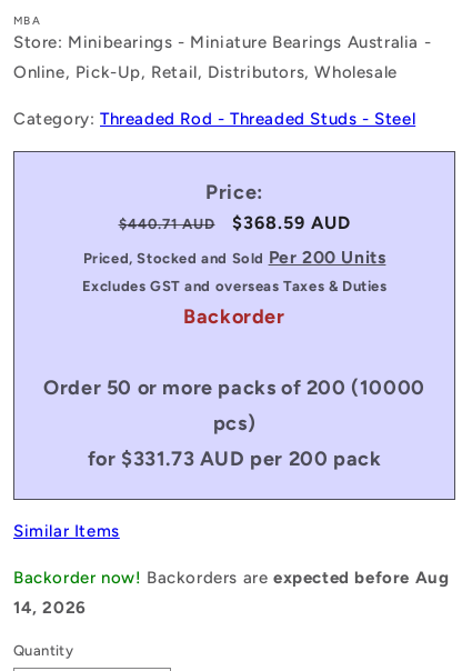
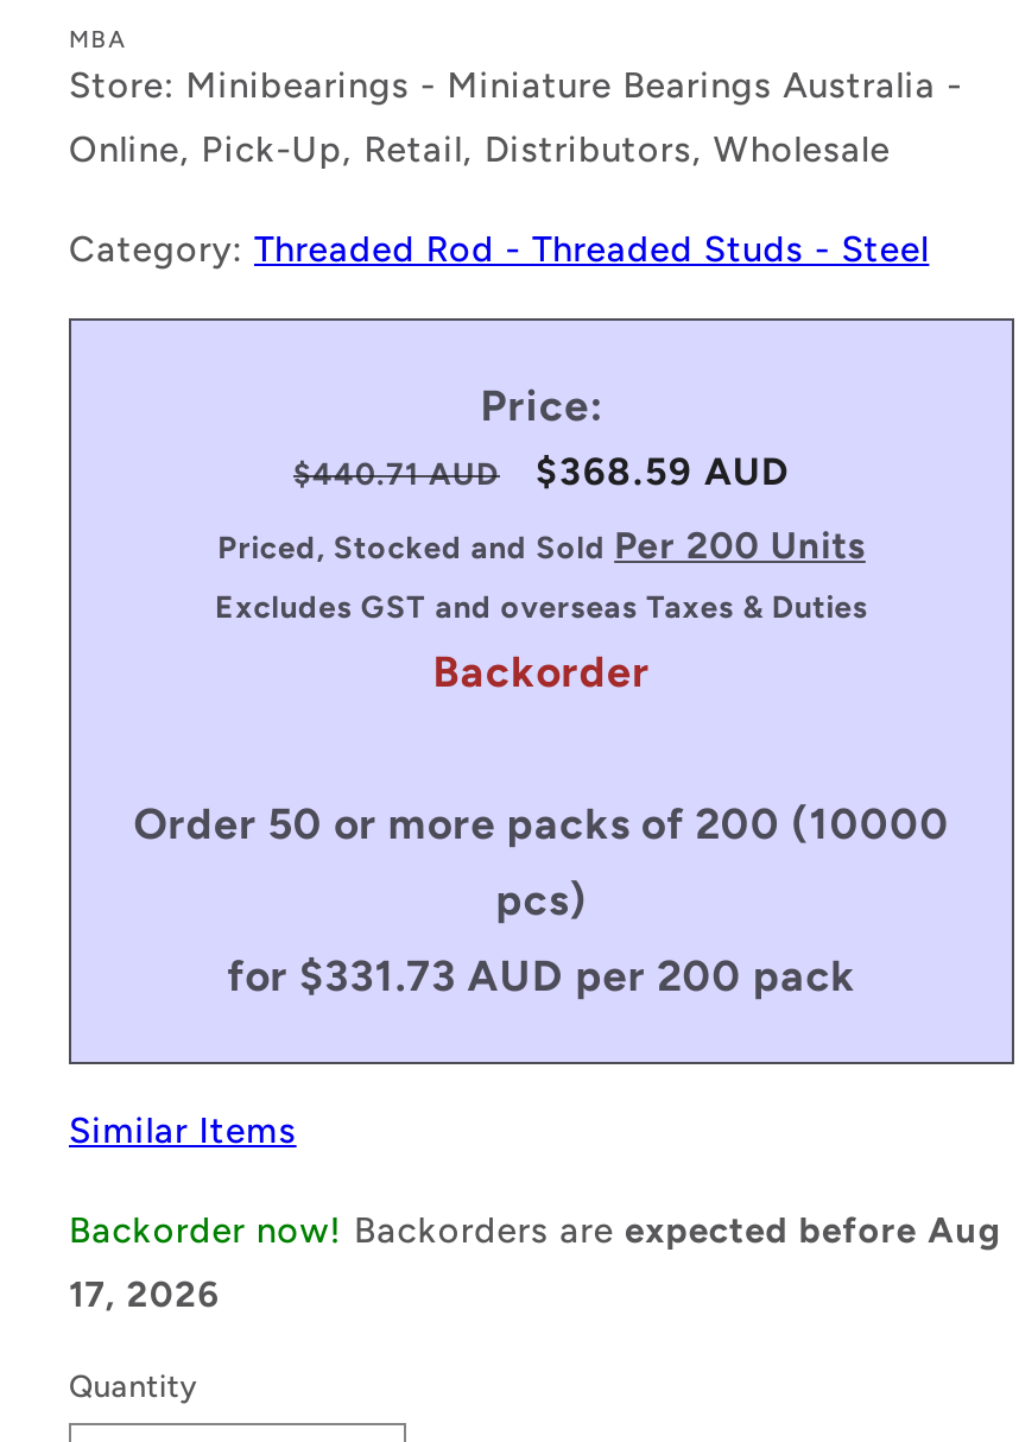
[13,598,86,618] 14, 2026 -> [69,1274,220,1317] 17, 2026

